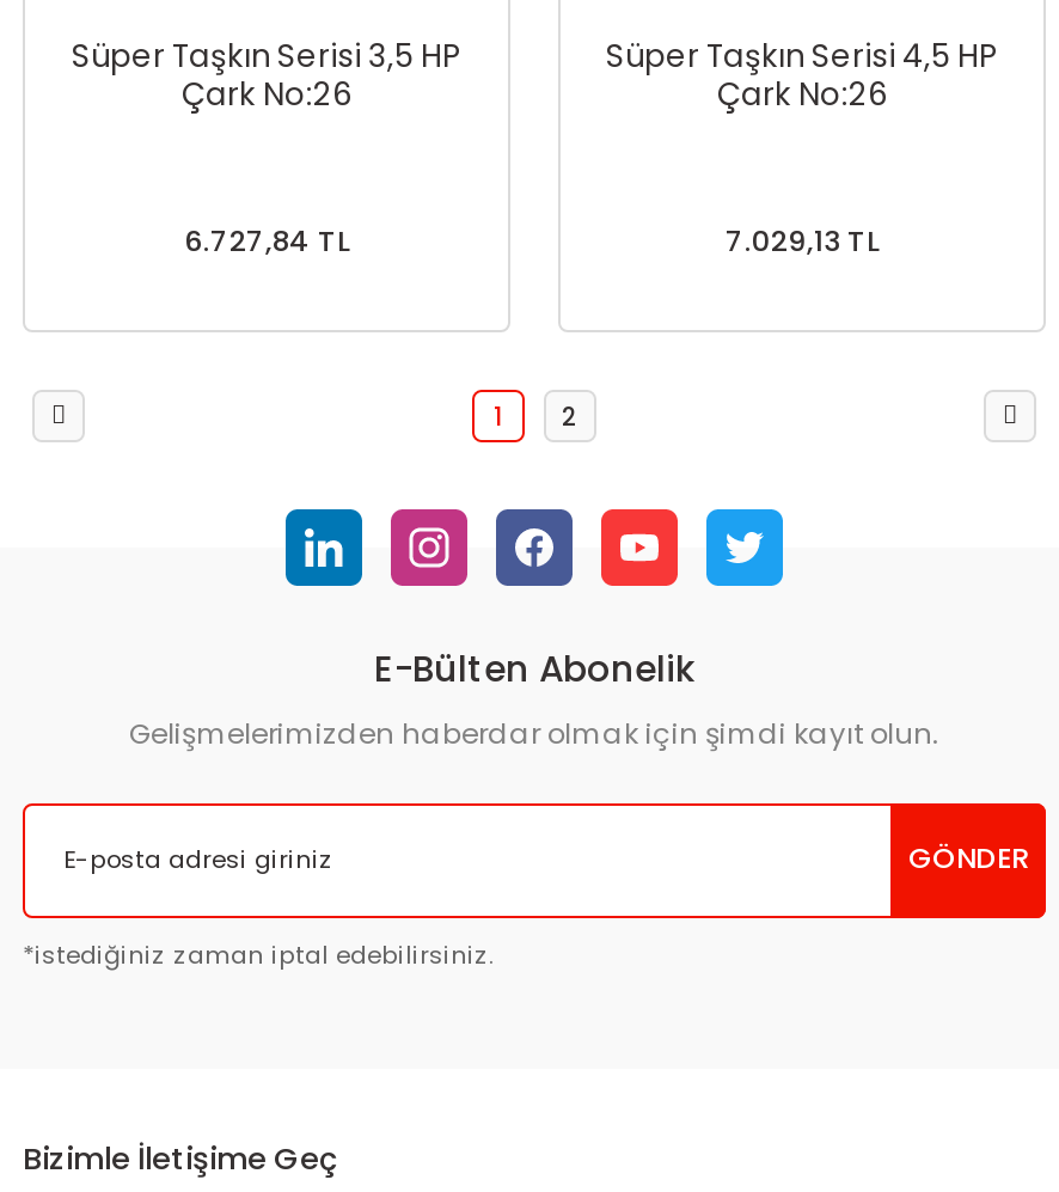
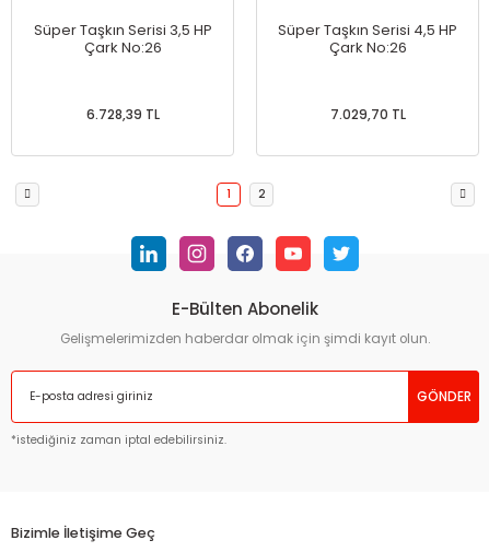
[184,222,349,261] 6.727,84 TL -> [86,106,159,124] 6.728,39 TL
[726,222,879,261] 7.029,13 TL -> [330,106,405,124] 7.029,70 TL

